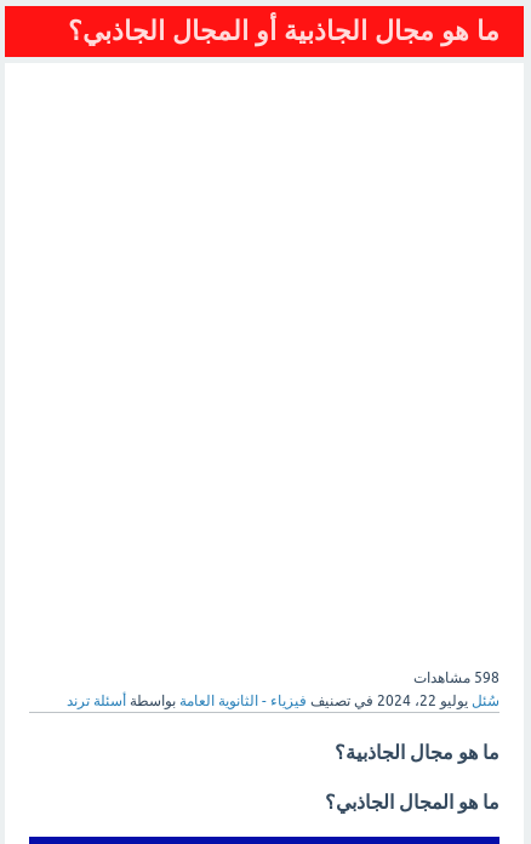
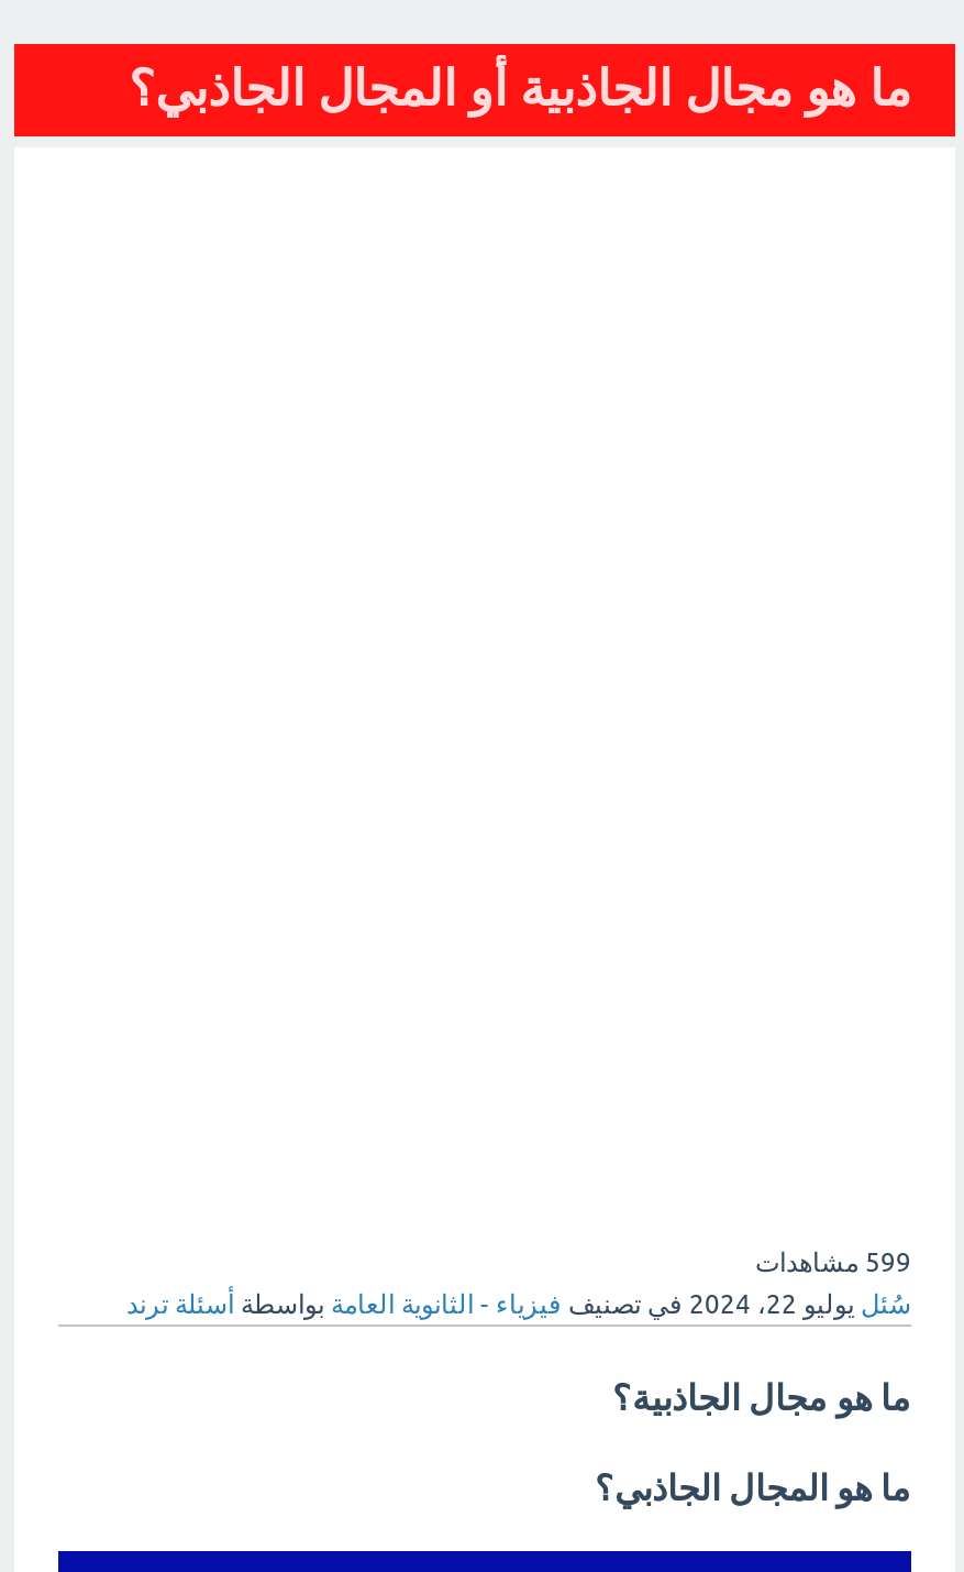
[413,669,499,686] 598 مشاهدات -> [755,1247,911,1278] 599 مشاهدات

